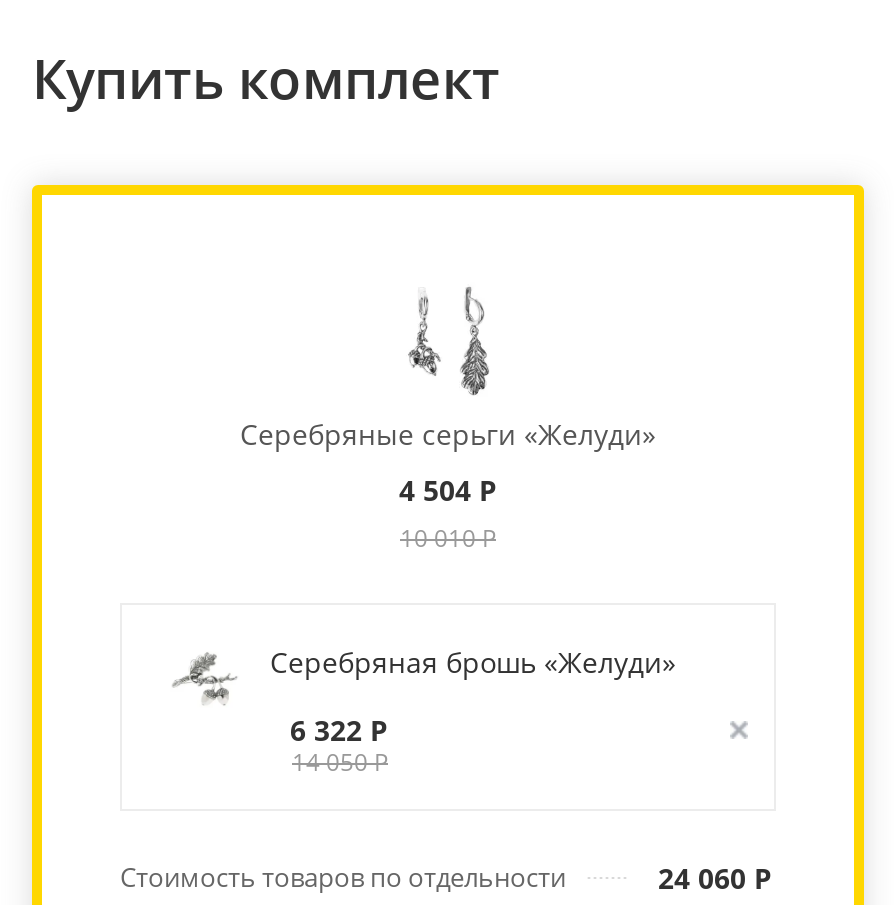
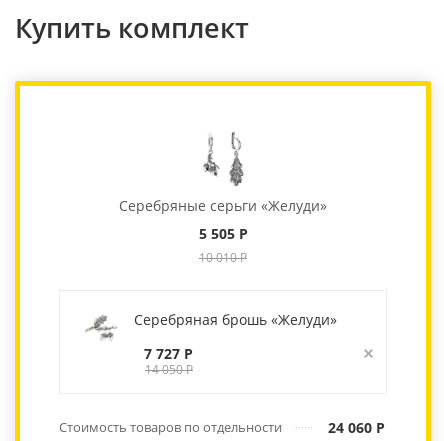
[399,471,497,509] 4 504 Р -> [198,224,247,243] 5 505 Р
[290,711,388,749] 6 322 Р -> [144,344,193,363] 7 727 Р

